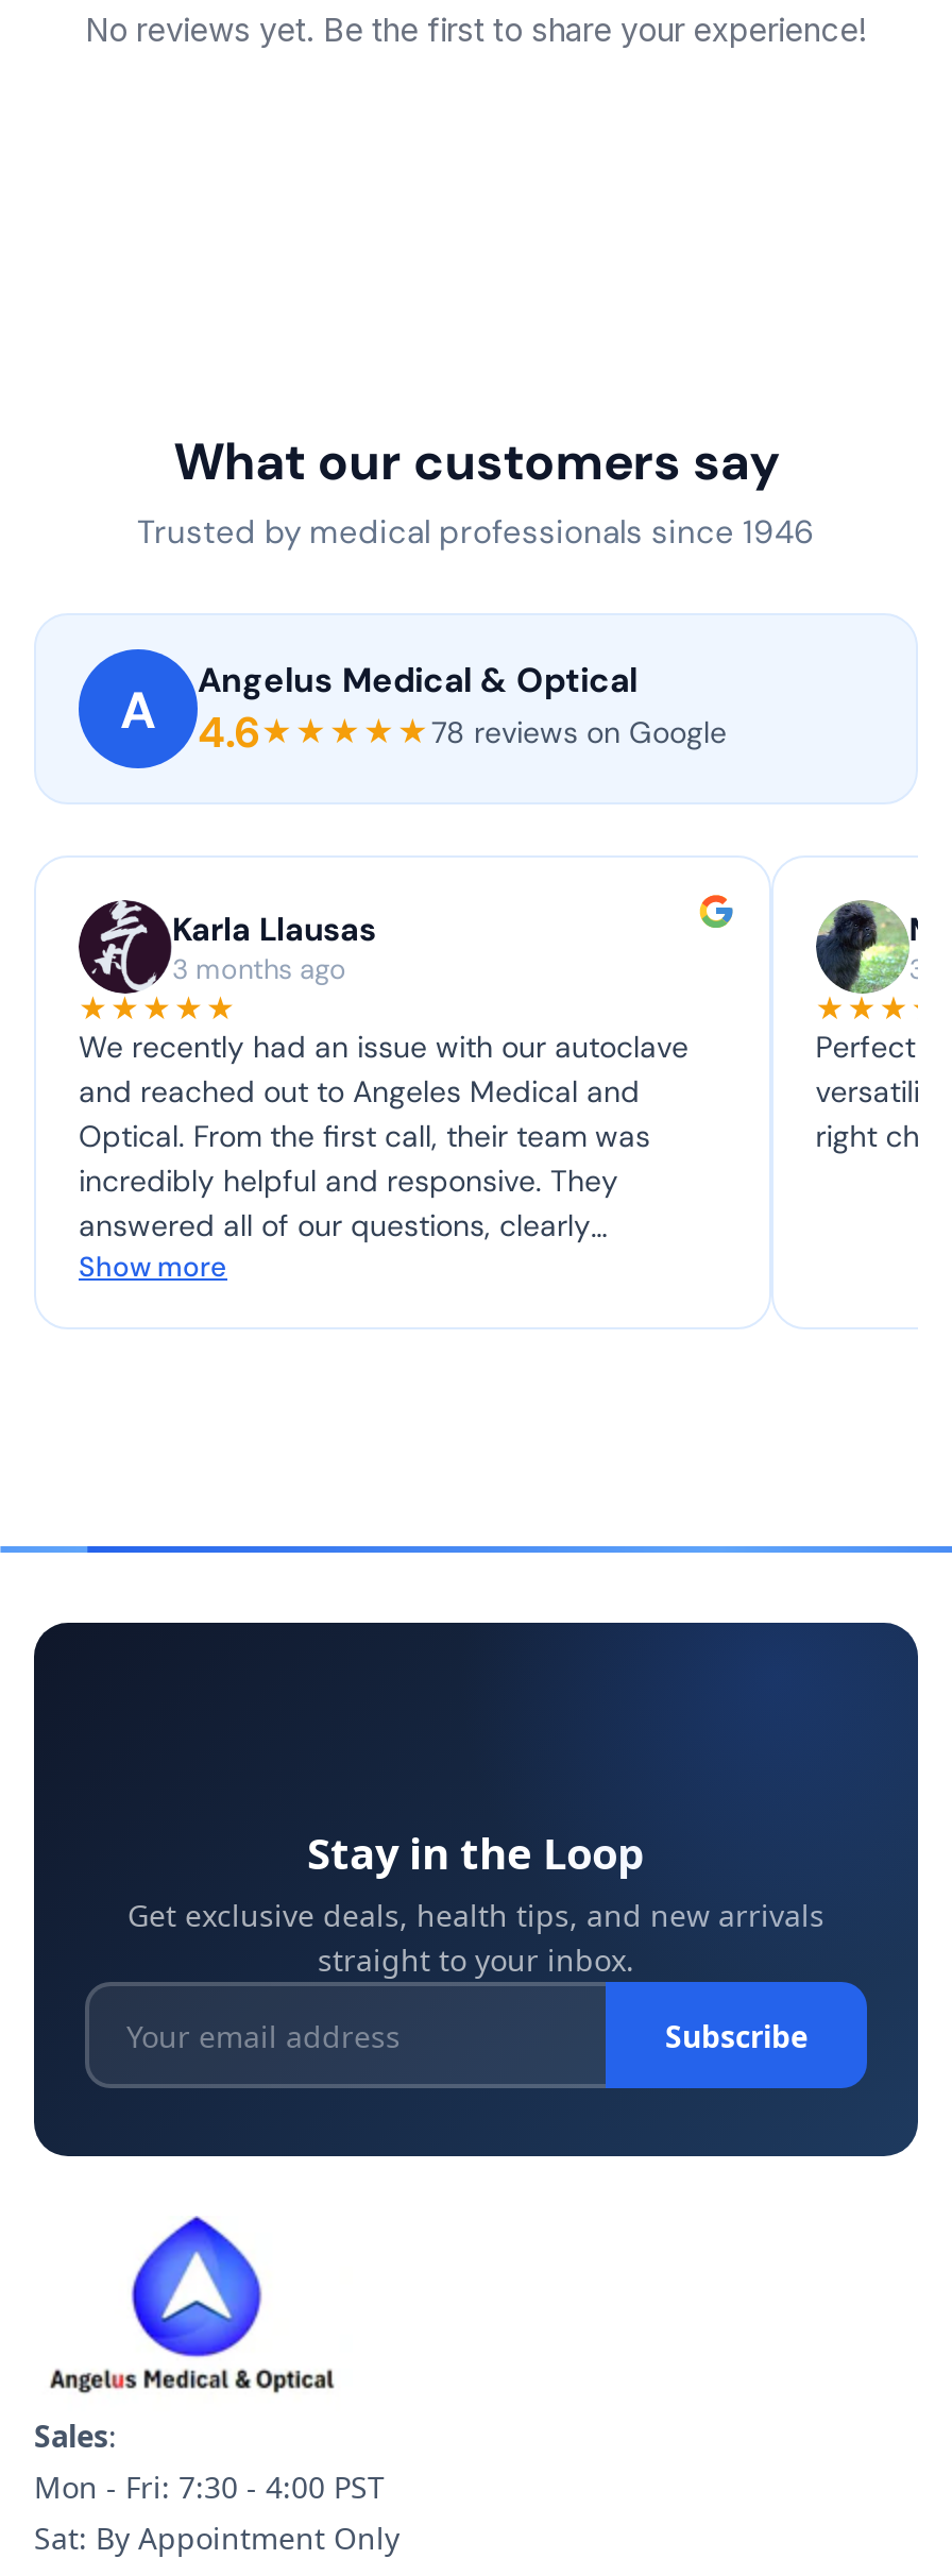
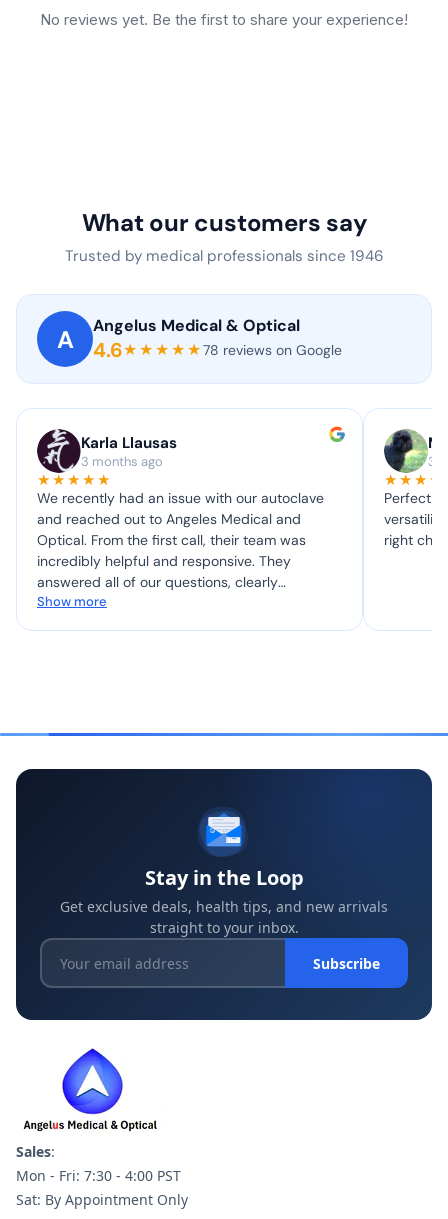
none -> [199,810,246,857] [image]

